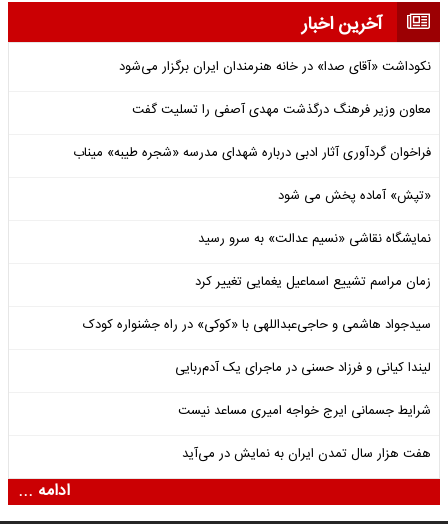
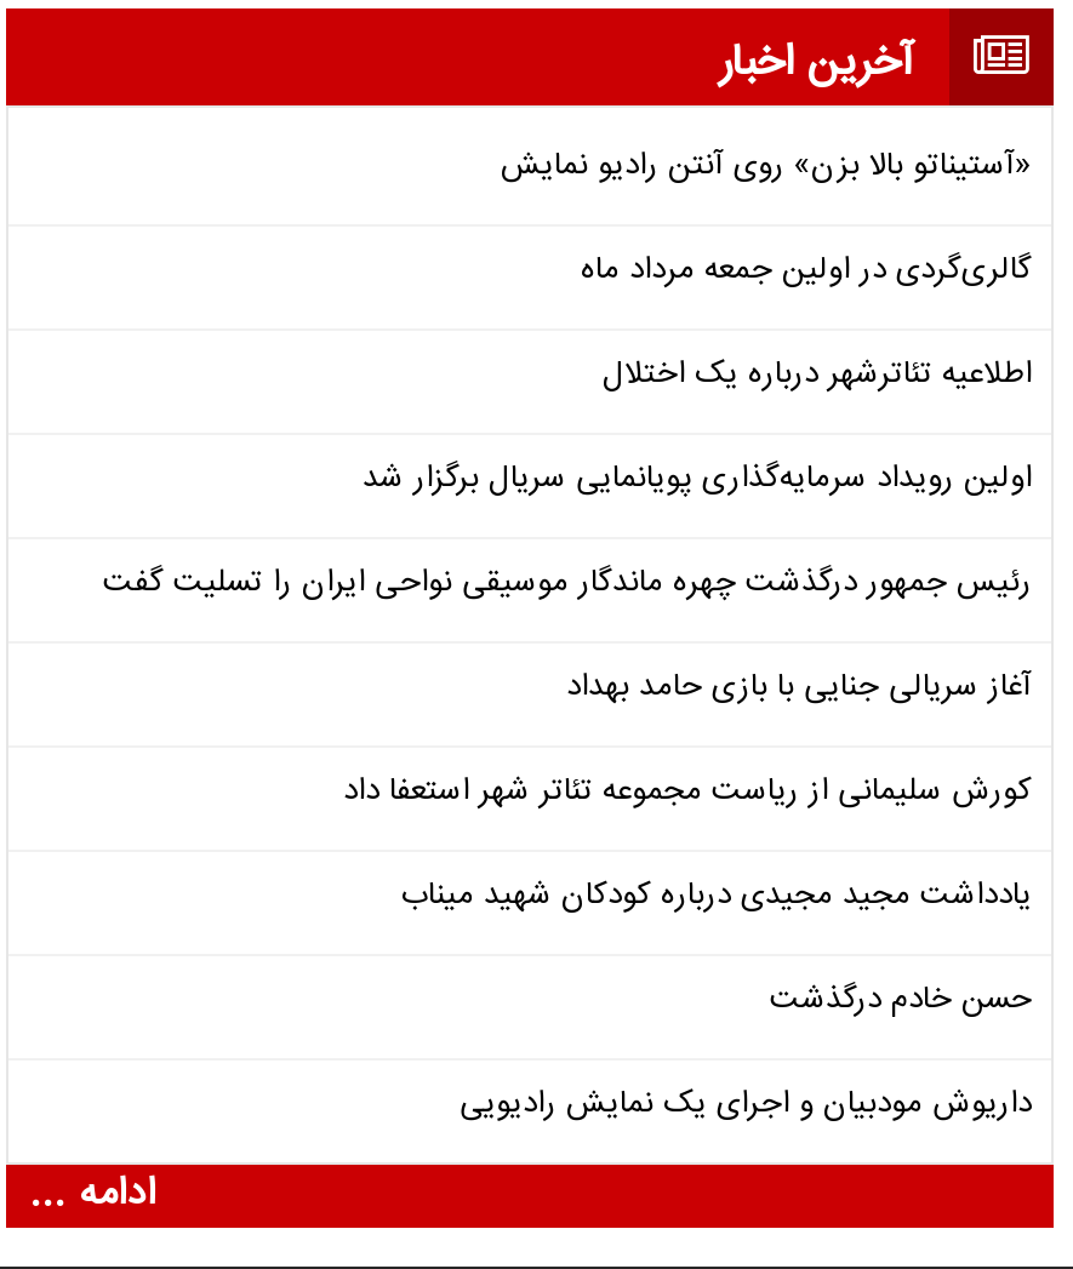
[119,56,431,78] نکوداشت «آقای صدا» در خانه‌ هنرمندان ایران برگزار می‌شود -> [501,139,1032,193] «آستیناتو بالا بزن» روی آنتن رادیو نمایش
[132,99,431,121] معاون وزیر فرهنگ درگذشت مهدی آصفی را تسلیت گفت -> [581,244,1032,297] گالری‌گردی در اولین جمعه مرداد ماه
[73,142,431,164] فراخوان گردآوری آثار ادبی درباره شهدای مدرسه «شجره طیبه» میناب -> [603,348,1032,401] اطلاعیه تئاترشهر درباره یک اختلال
[278,185,431,207] «تپش» آماده پخش می شود -> [363,452,1032,505] اولین رویداد سرمایه‌گذاری پویانمایی سریال برگزار شد
[198,228,431,250] نمایشگاه نقاشی «نسیم عدالت» به سرو رسید -> [103,556,1032,610] رئیس جمهور درگذشت چهره ماندگار موسیقی نواحی ایران را تسلیت گفت
[195,271,431,293] زمان مراسم تشییع اسماعیل یغمایی تغییر کرد -> [566,661,1032,714] آغاز سریالی جنایی با بازی حامد بهداد
[83,314,431,336] سیدجواد هاشمی و حاجی‌عبداللهی با «کوکی» در راه جشنواره کودک -> [343,765,1032,818] کورش سلیمانی از ریاست مجموعه تئاتر شهر استعفا داد
[175,357,431,379] لیندا کیانی و فرزاد حسنی در ماجرای یک آدم‌ربایی -> [401,869,1032,922] یادداشت مجید مجیدی درباره کودکان شهید میناب
[178,400,431,422] شرایط جسمانی ایرج خواجه امیری مساعد نیست -> [770,973,1032,1027] حسن خادم درگذشت
[182,443,431,465] هفت هزار سال تمدن ایران به نمایش در می‌آید -> [460,1077,1032,1131] داریوش مودبیان و اجرای یک نمایش رادیویی

